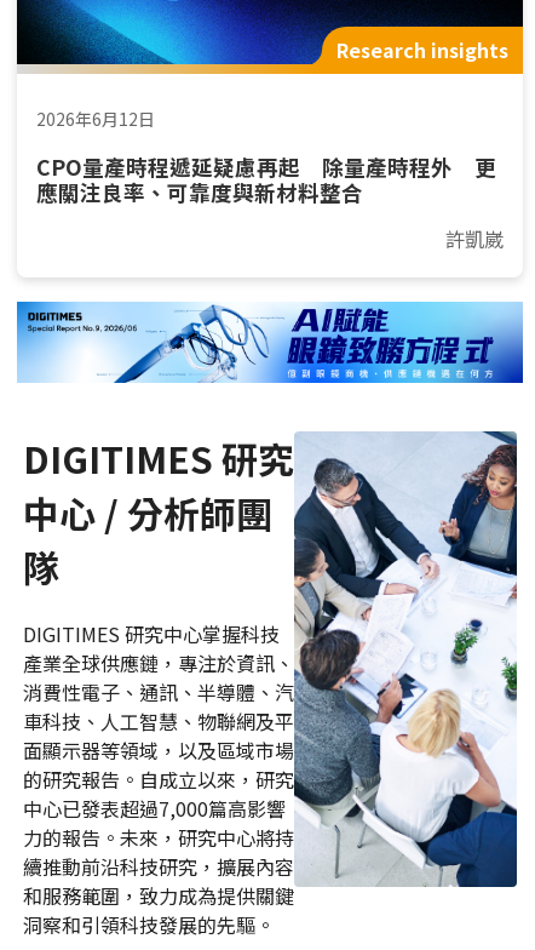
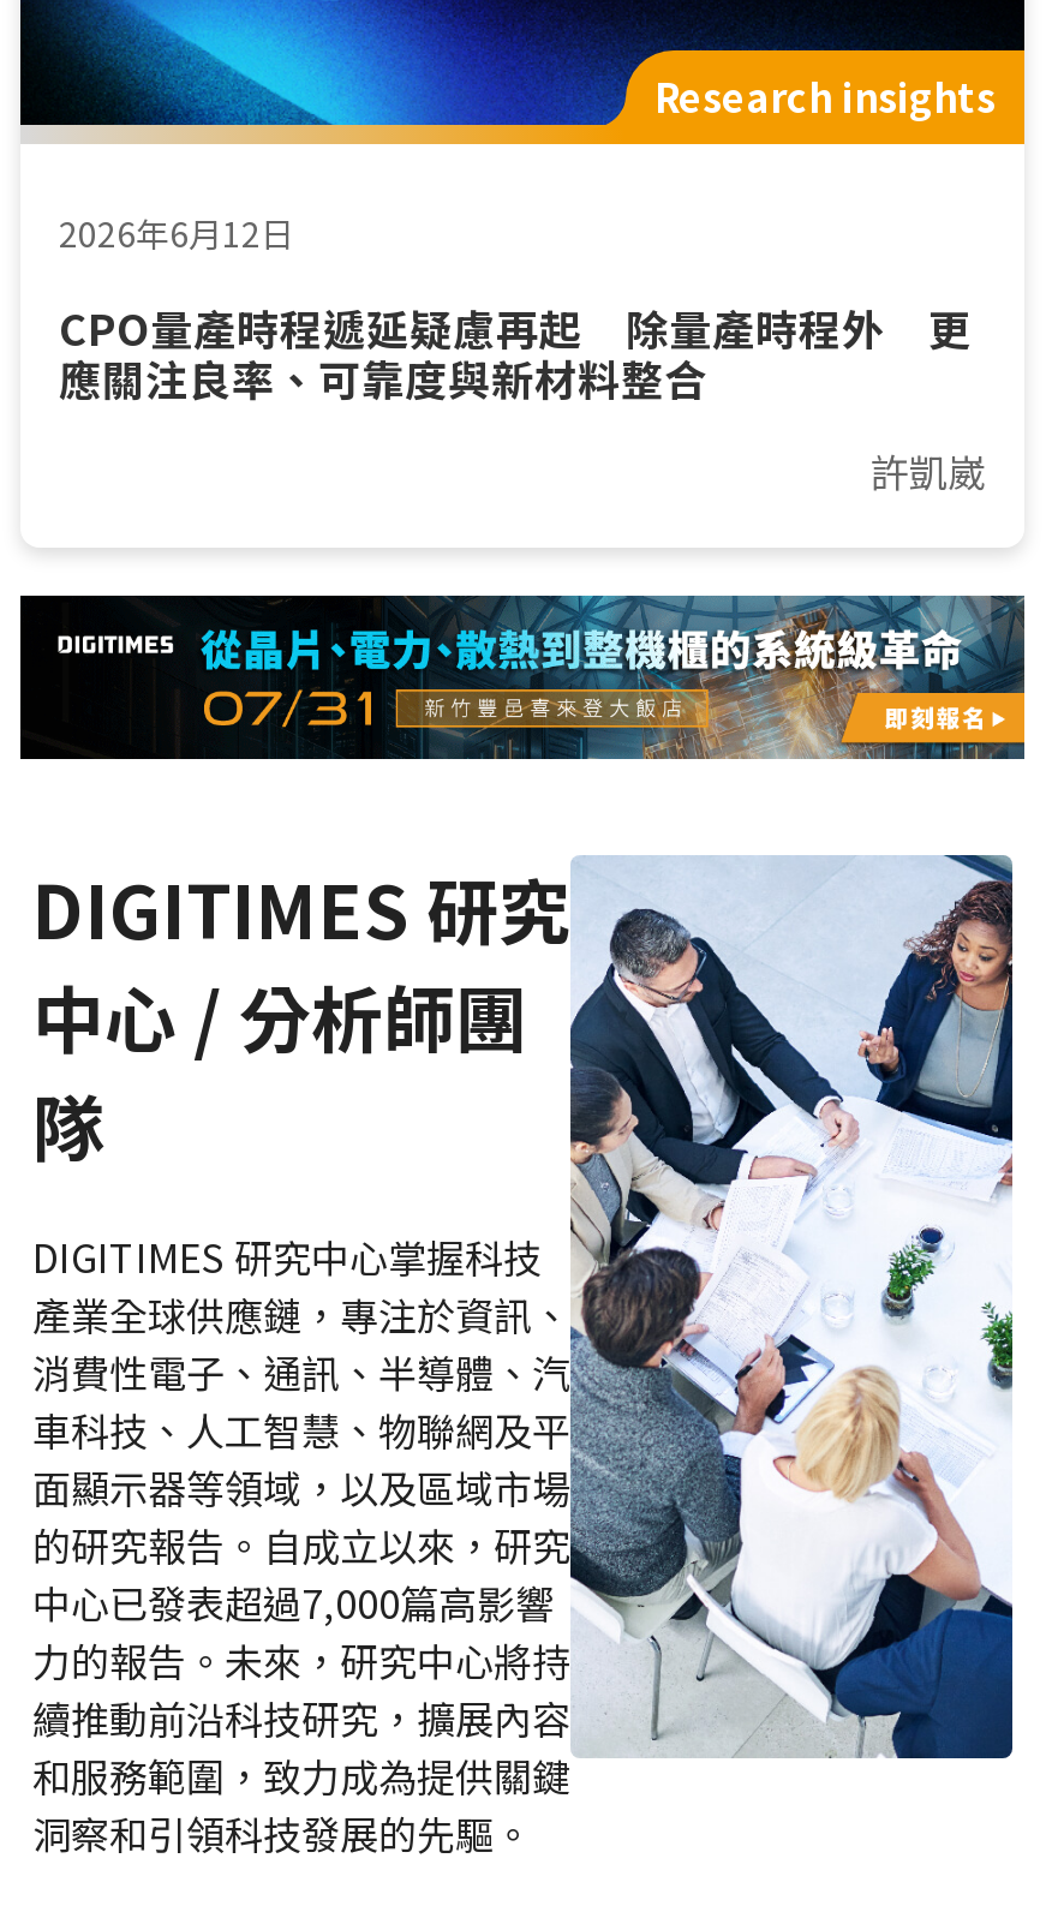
[16,301,524,384] [image] -> [18,593,1027,761] [image]

